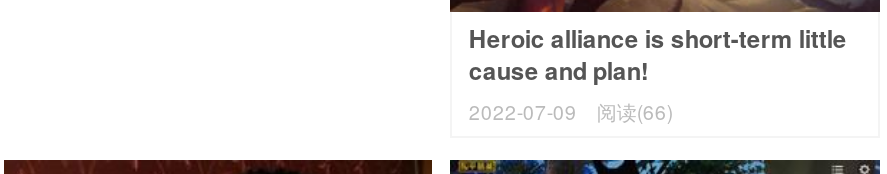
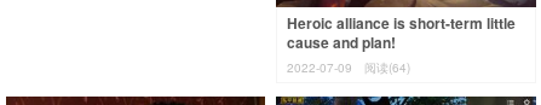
[469,97,673,125] 2022-07-09 阅读(66) -> [287,59,411,76] 2022-07-09 阅读(64)

